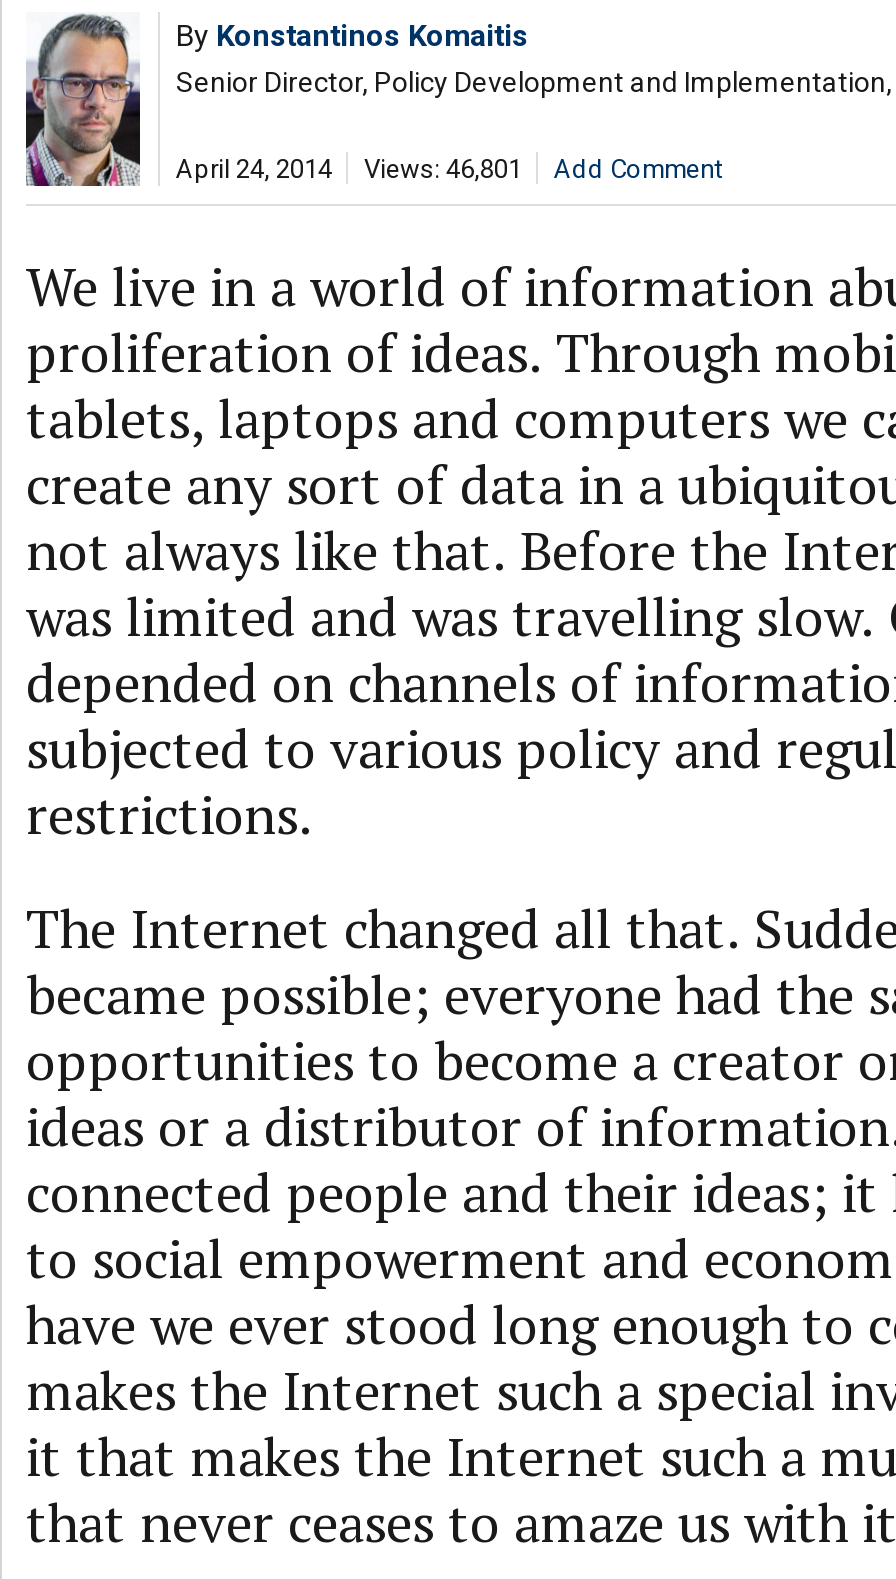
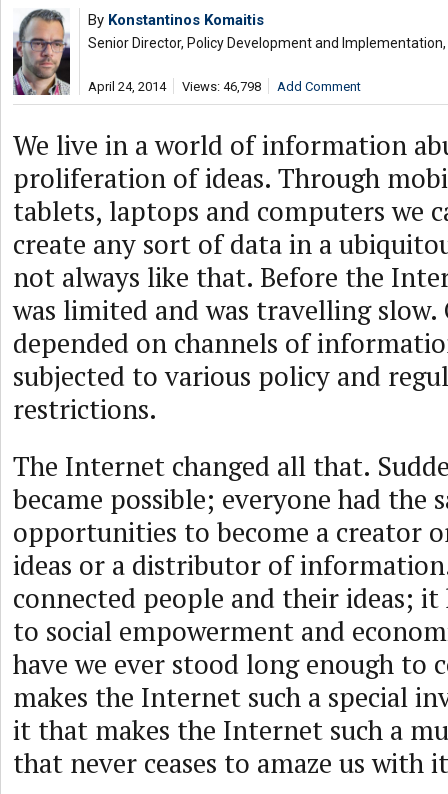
[176,154,722,184] April 24, 2014 Views: 46,801 Add Comment -> [88,79,361,94] April 24, 2014 Views: 46,798 Add Comment

